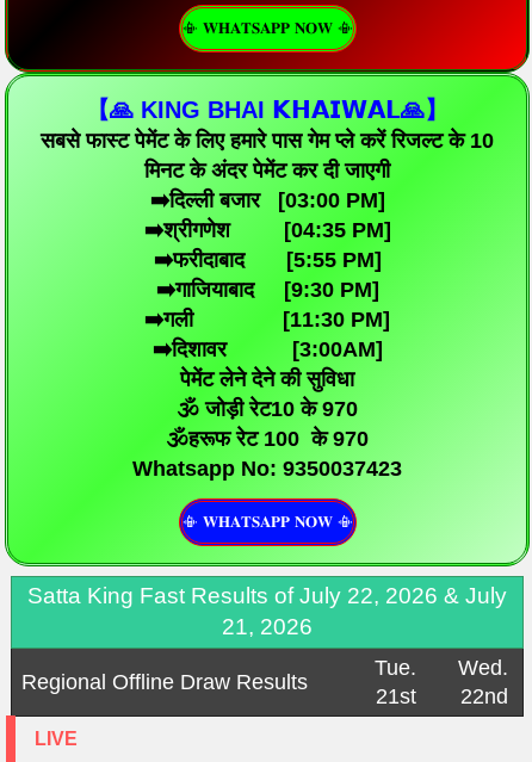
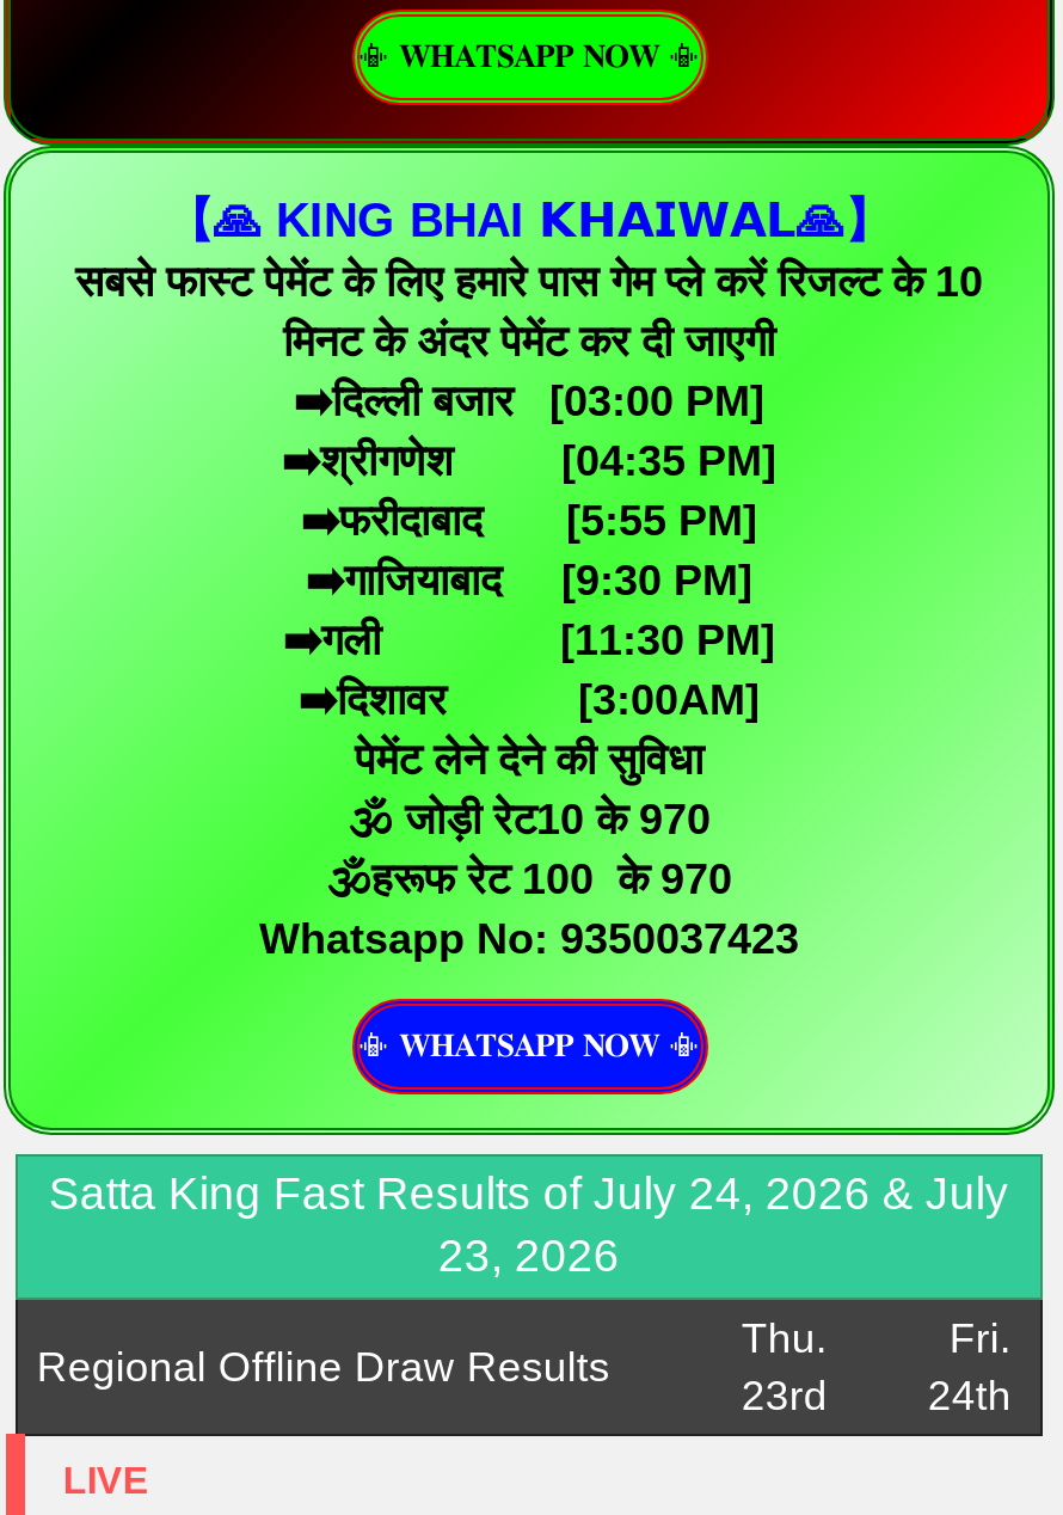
[27,583,507,608] Satta King Fast Results of July 22, 2026 & July -> [49,1168,1009,1218] Satta King Fast Results of July 24, 2026 & July
[222,614,312,639] 21, 2026 -> [438,1230,620,1280] 23, 2026
[374,655,416,708] Tue. | 21st -> [741,1313,827,1418] Thu. | 23rd
[458,655,508,708] Wed. | 22nd -> [928,1313,1011,1418] Fri. | 24th

